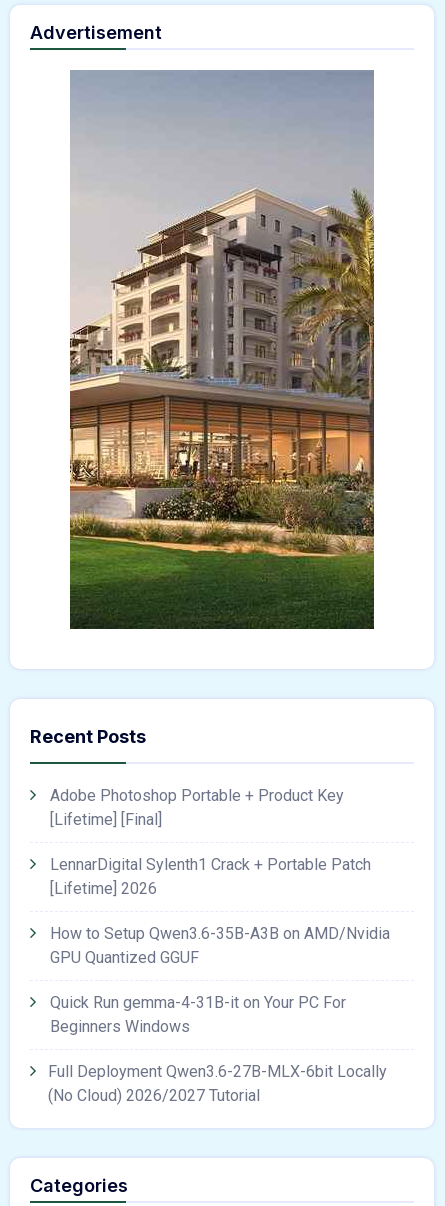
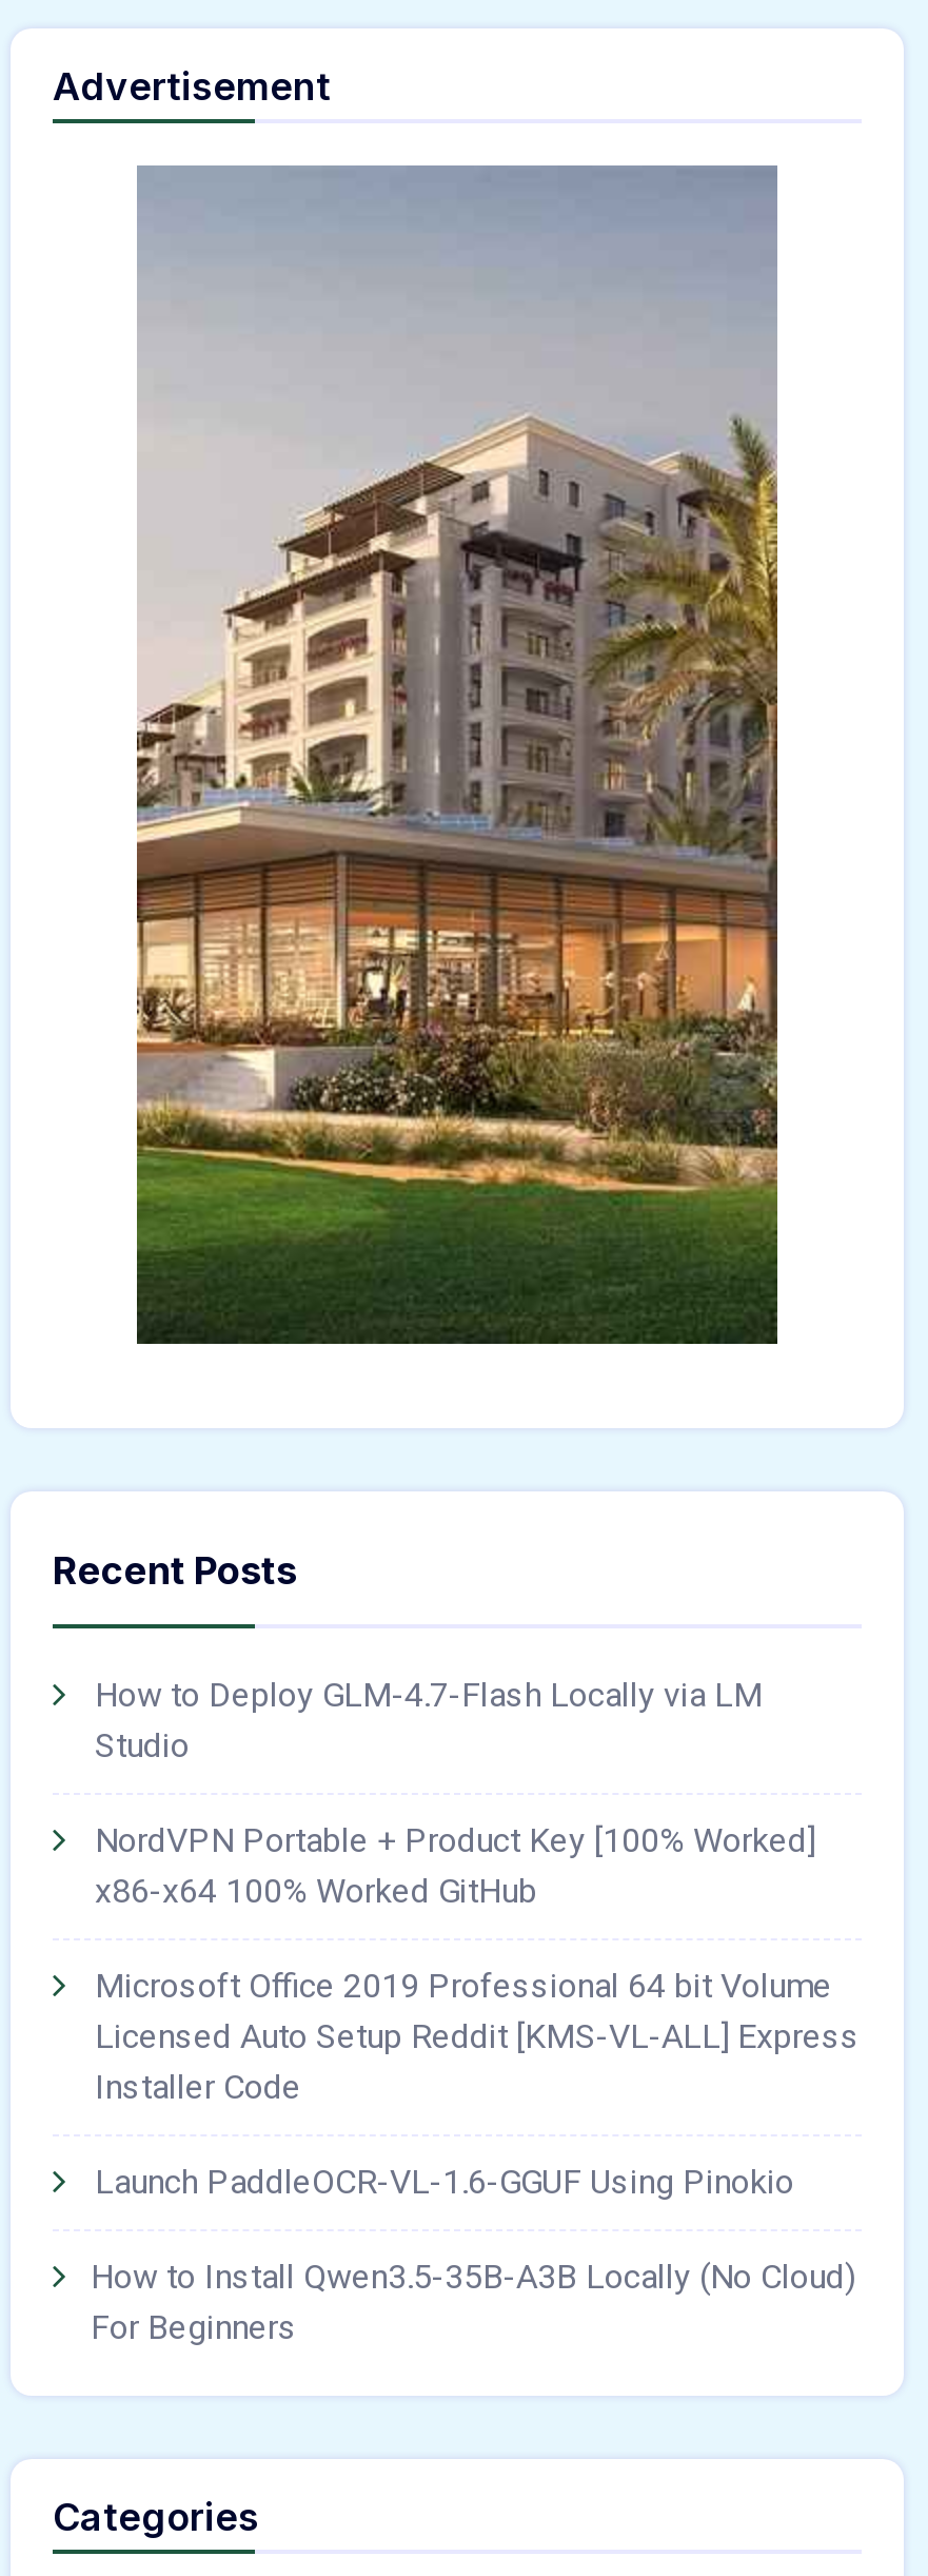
[50,786,344,829] Adobe Photoshop Portable + Product Key | [Lifetime] [Final] -> [95,1675,763,1765] How to Deploy GLM-4.7-Flash Locally via LM | Studio
[50,855,371,898] LennarDigital Sylenth1 Crack + Portable Patch | [Lifetime] 2026 -> [95,1820,815,1911] NordVPN Portable + Product Key [100% Worked] | x86-x64 100% Worked GitHub
[50,924,390,967] How to Setup Qwen3.6-35B-A3B on AMD/Nvidia | GPU Quantized GGUF -> [95,1966,860,2107] Microsoft Office 2019 Professional 64 bit Volume | Licensed Auto Setup Reddit [KMS-VL-ALL] Express | Installer Code
[50,993,346,1036] Quick Run gemma-4-31B-it on Your PC For | Beginners Windows -> [95,2162,794,2202] Launch PaddleOCR-VL-1.6-GGUF Using Pinokio
[48,1062,387,1105] Full Deployment Qwen3.6-27B-MLX-6bit Locally | (No Cloud) 2026/2027 Tutorial -> [91,2257,855,2347] How to Install Qwen3.5-35B-A3B Locally (No Cloud) | For Beginners

